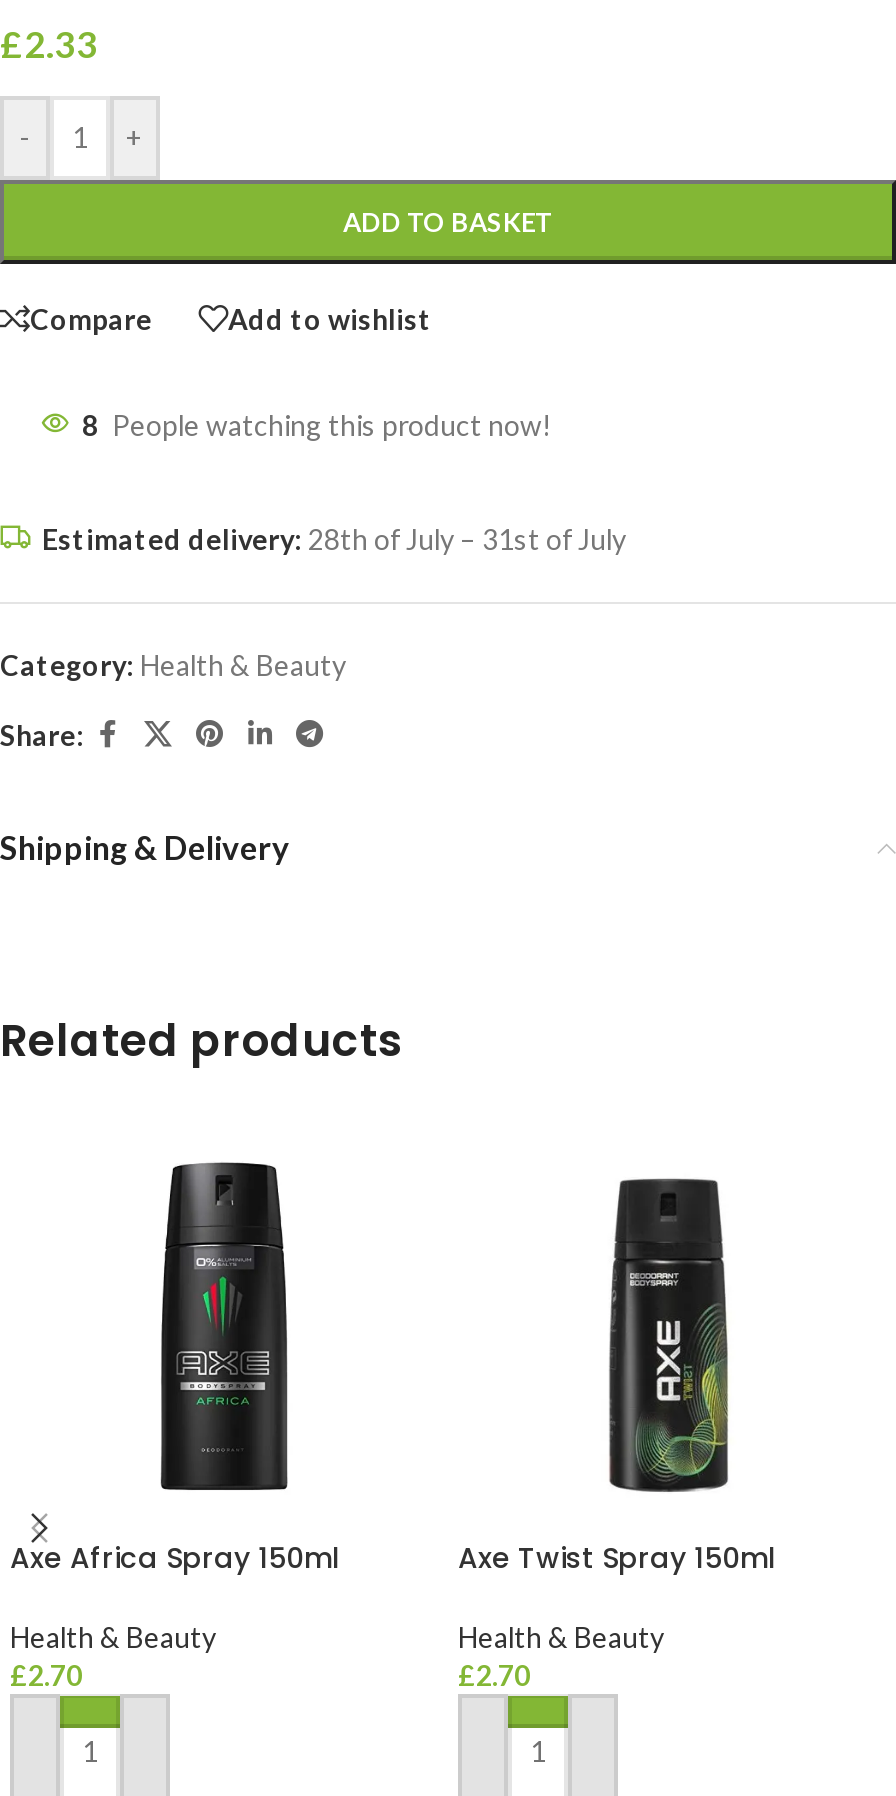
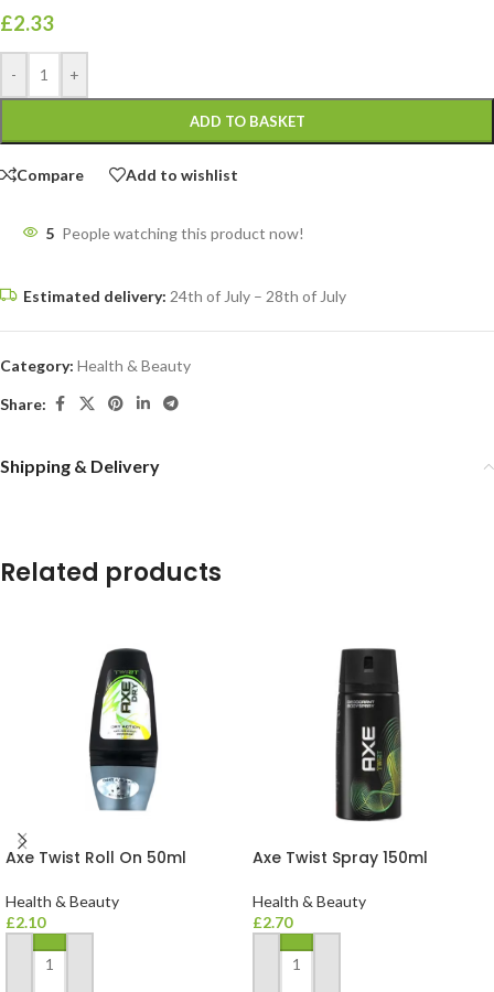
[82,408,552,442] 8 People watching this product now! -> [45,224,304,242] 5 People watching this product now!
[42,522,626,556] Estimated delivery: 28th of July – 31st of July -> [23,287,346,305] Estimated delivery: 24th of July – 28th of July
[10,1160,340,1578] [image] | Axe Africa Spray 150ml -> [6,639,186,869] [image] | Axe Twist Roll On 50ml
[10,1658,82,1692] £2.70 -> [6,913,45,931] £2.10

